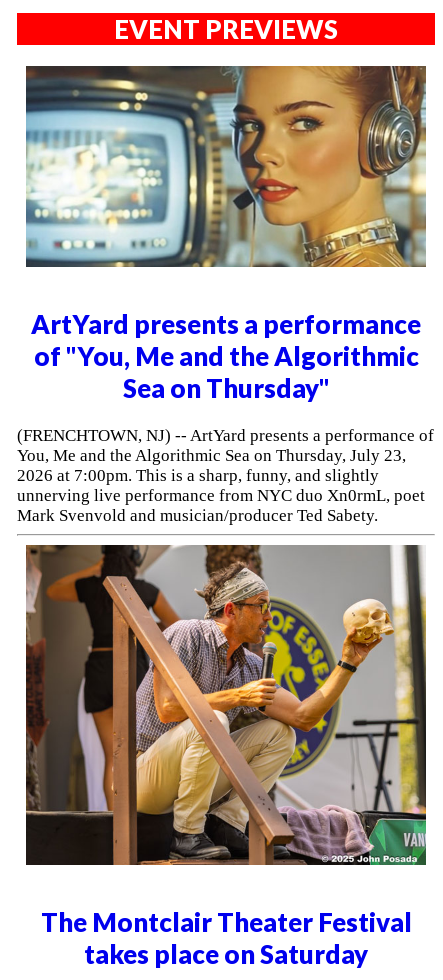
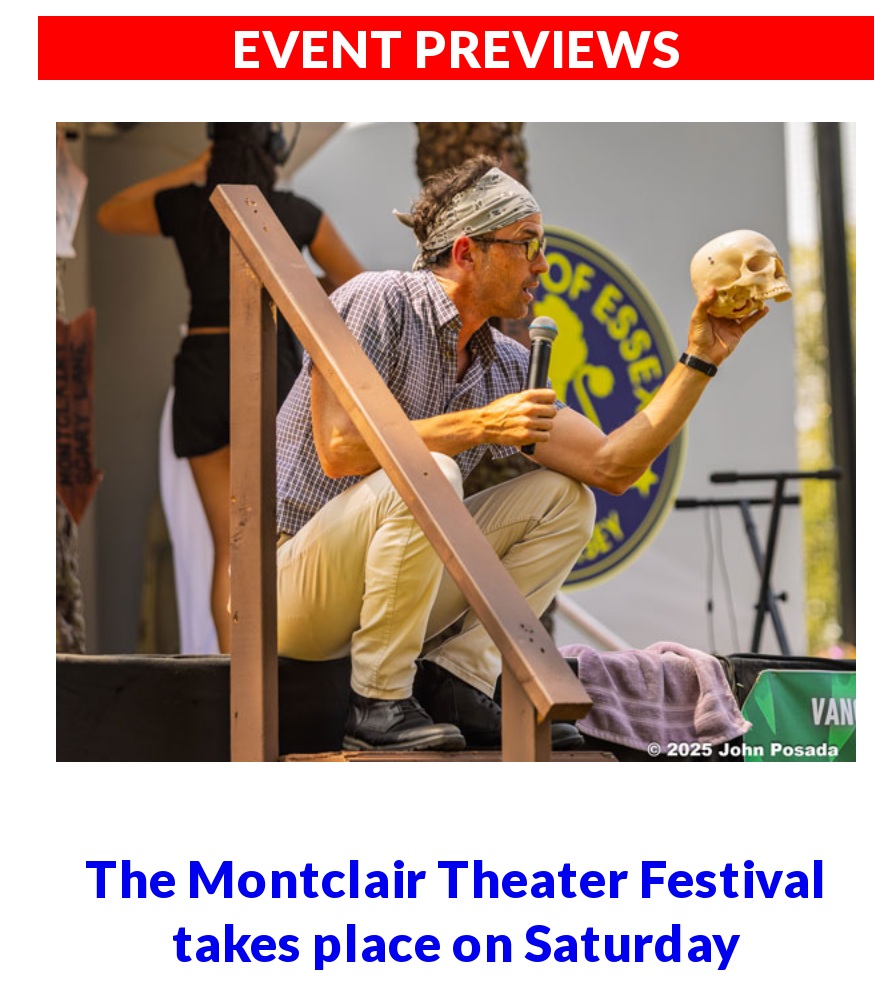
[25,65,427,268] [image] -> none
[17,309,434,524] ArtYard presents a performance | of "You, Me and the Algorithmic | Sea on Thursday" | (FRENCHTOWN, NJ) -- ArtYard presents a performance of | You, Me and the Algorithmic Sea on Thursday, July 23, | 2026 at 7:00pm. This is a sharp, funny, and slightly | unnerving live performance from NYC duo Xn0rmL, poet | Mark Svenvold and musician/producer Ted Sabety. -> none

